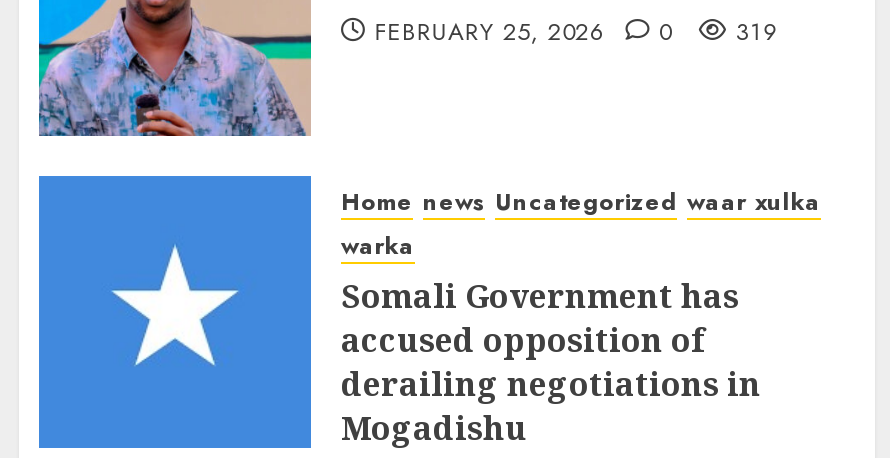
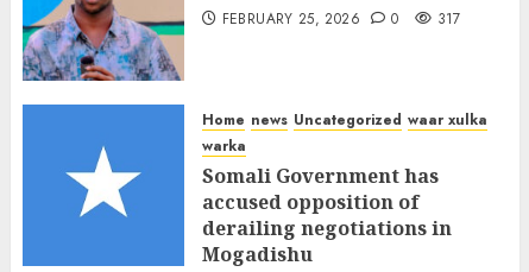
[375,14,780,50] FEBRUARY 25, 2026 0 319 -> [222,8,461,30] FEBRUARY 25, 2026 0 317

